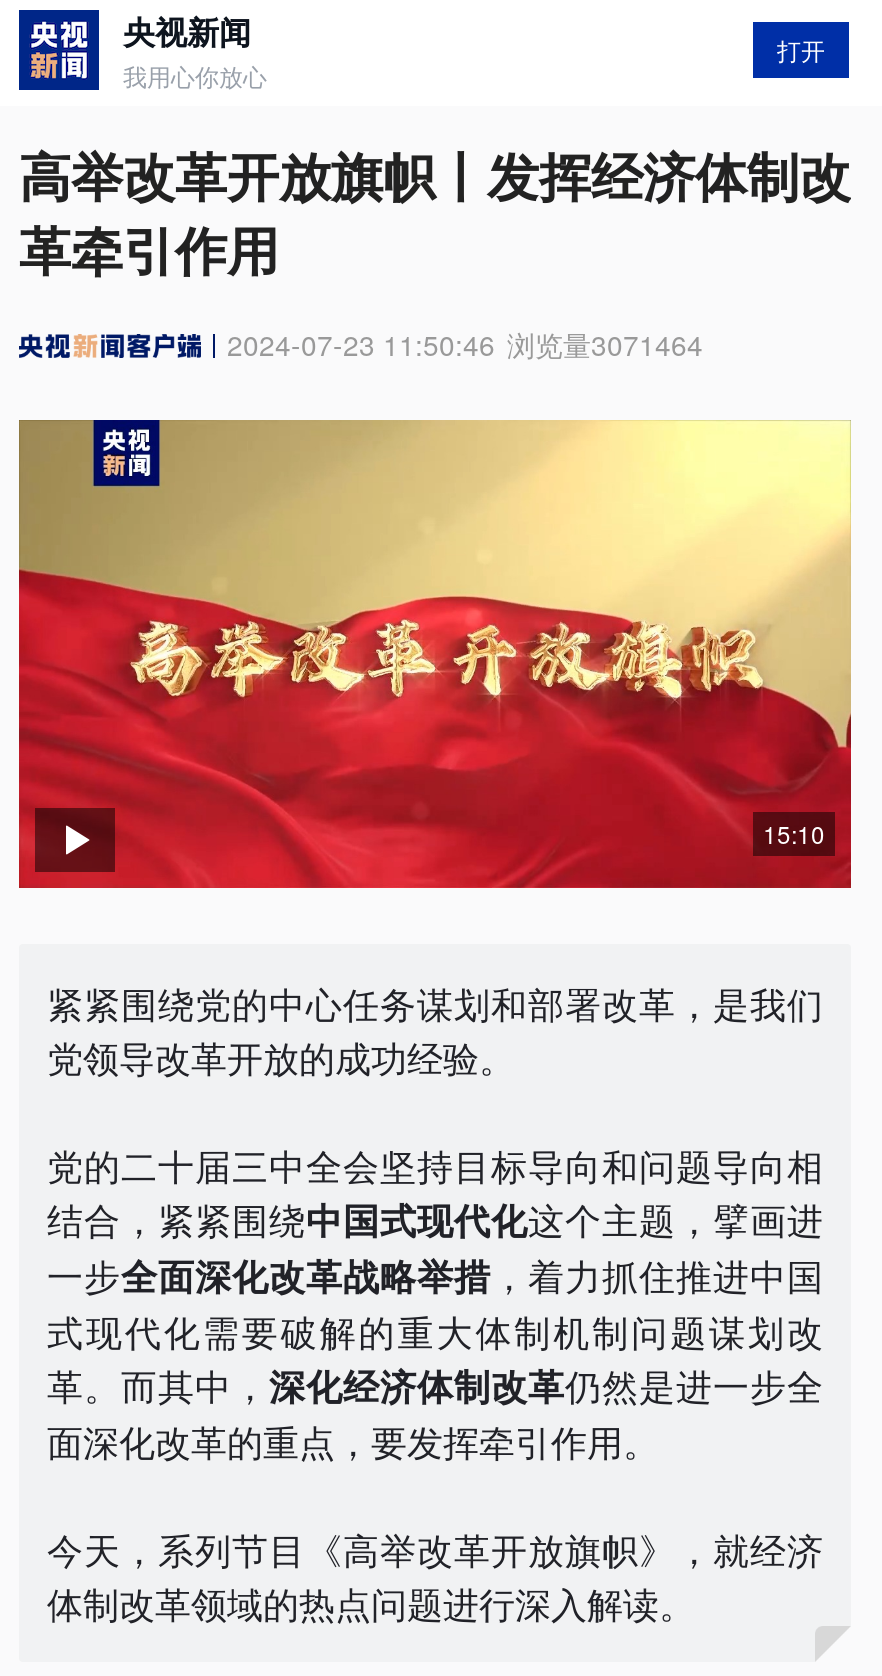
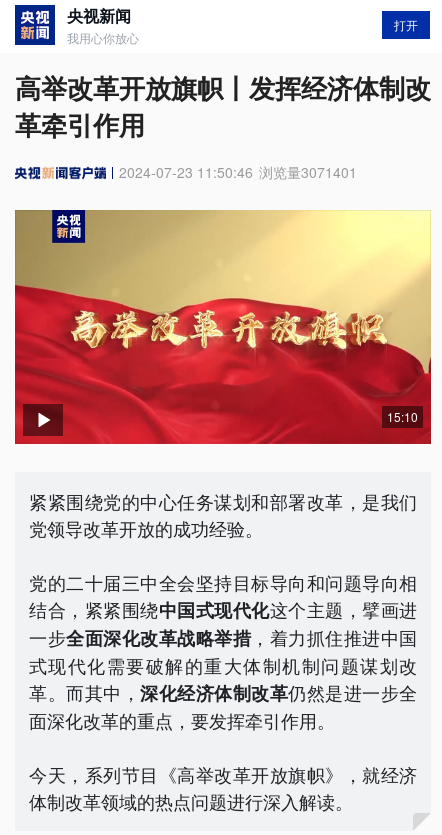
[227,324,703,364] 2024-07-23 11:50:46 浏览量3071464 -> [119,162,357,182] 2024-07-23 11:50:46 浏览量3071401

